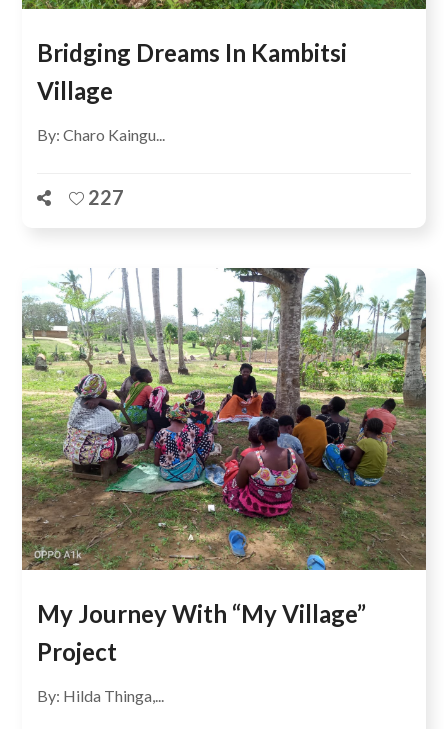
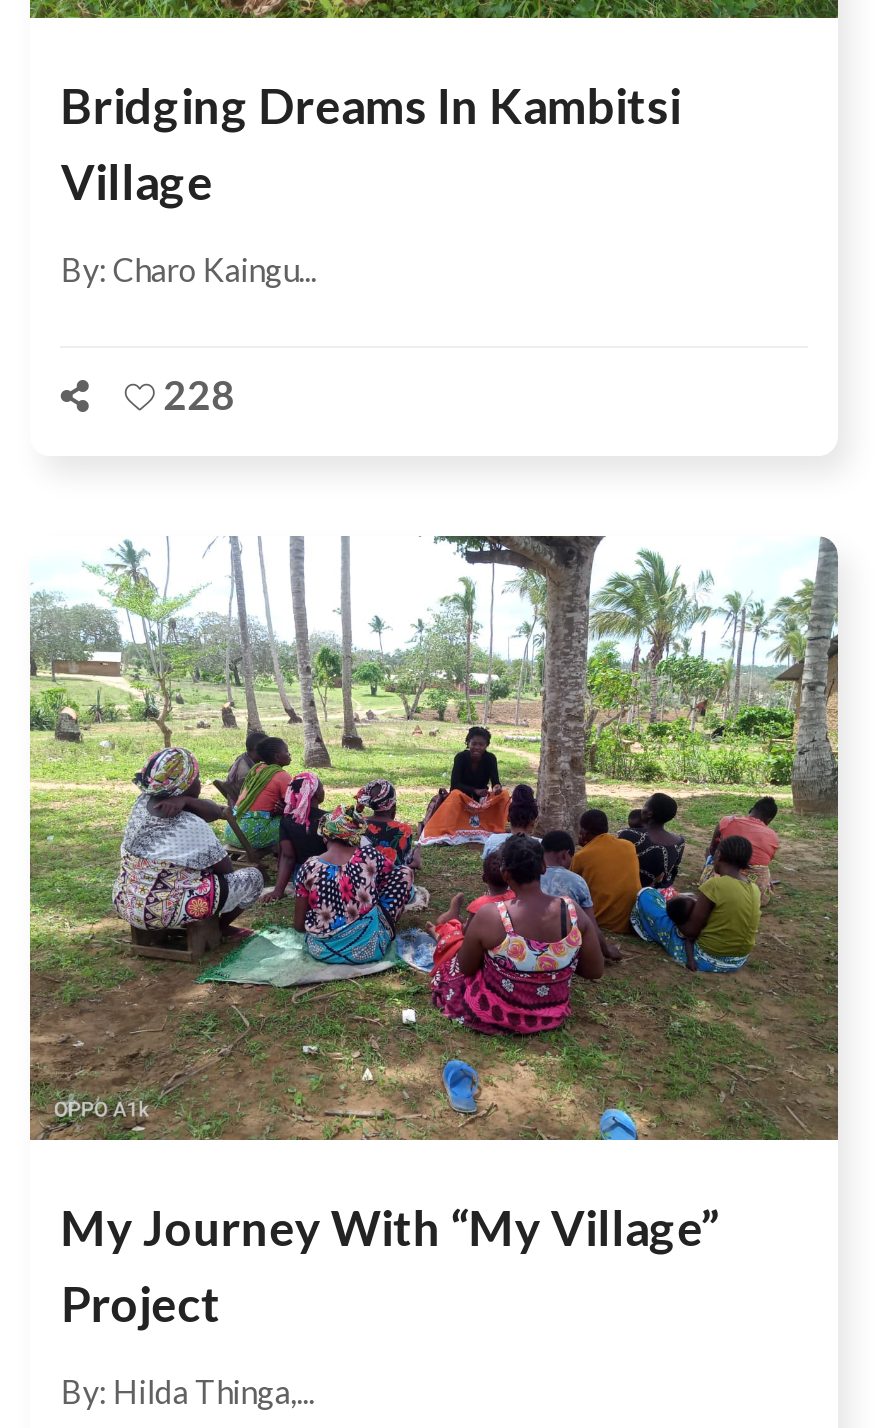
[88,185,124,209] 227 -> [163,370,235,418] 228

